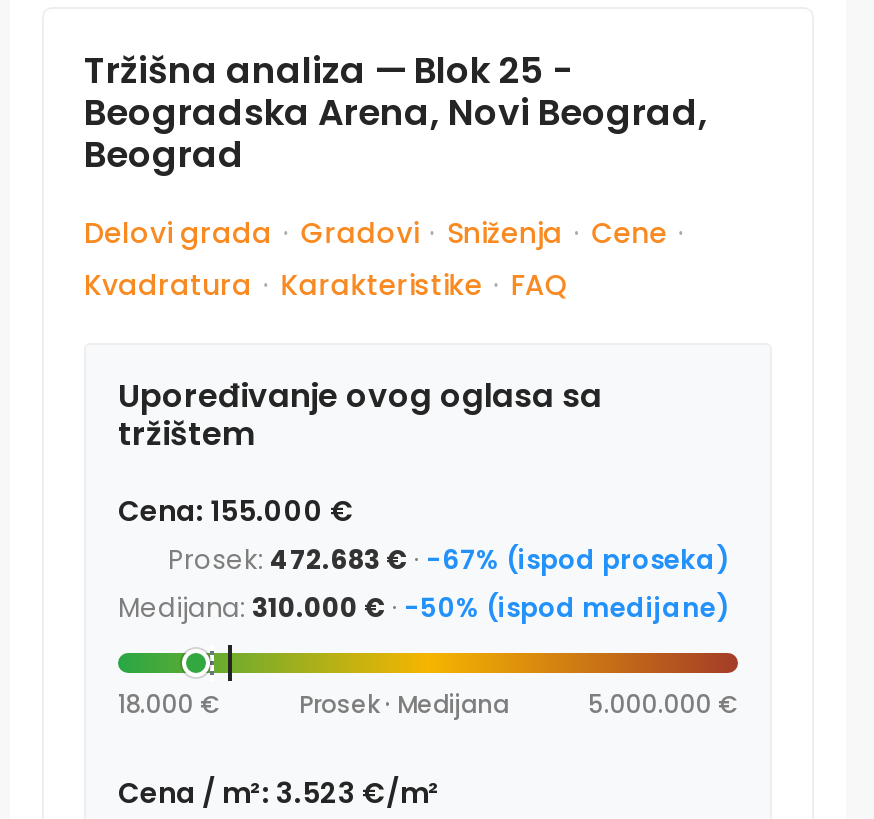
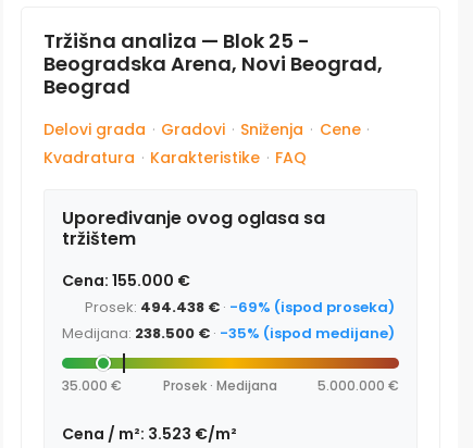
[168,540,728,578] Prosek: 472.683 €· -67% (ispod proseka) -> [85,296,395,317] Prosek: 494.438 €· -69% (ispod proseka)
[118,588,728,626] Medijana: 310.000 €· -50% (ispod medijane) -> [62,323,395,343] Medijana: 238.500 €· -35% (ispod medijane)
[118,686,220,720] 18.000 € -> [62,376,122,394] 35.000 €

